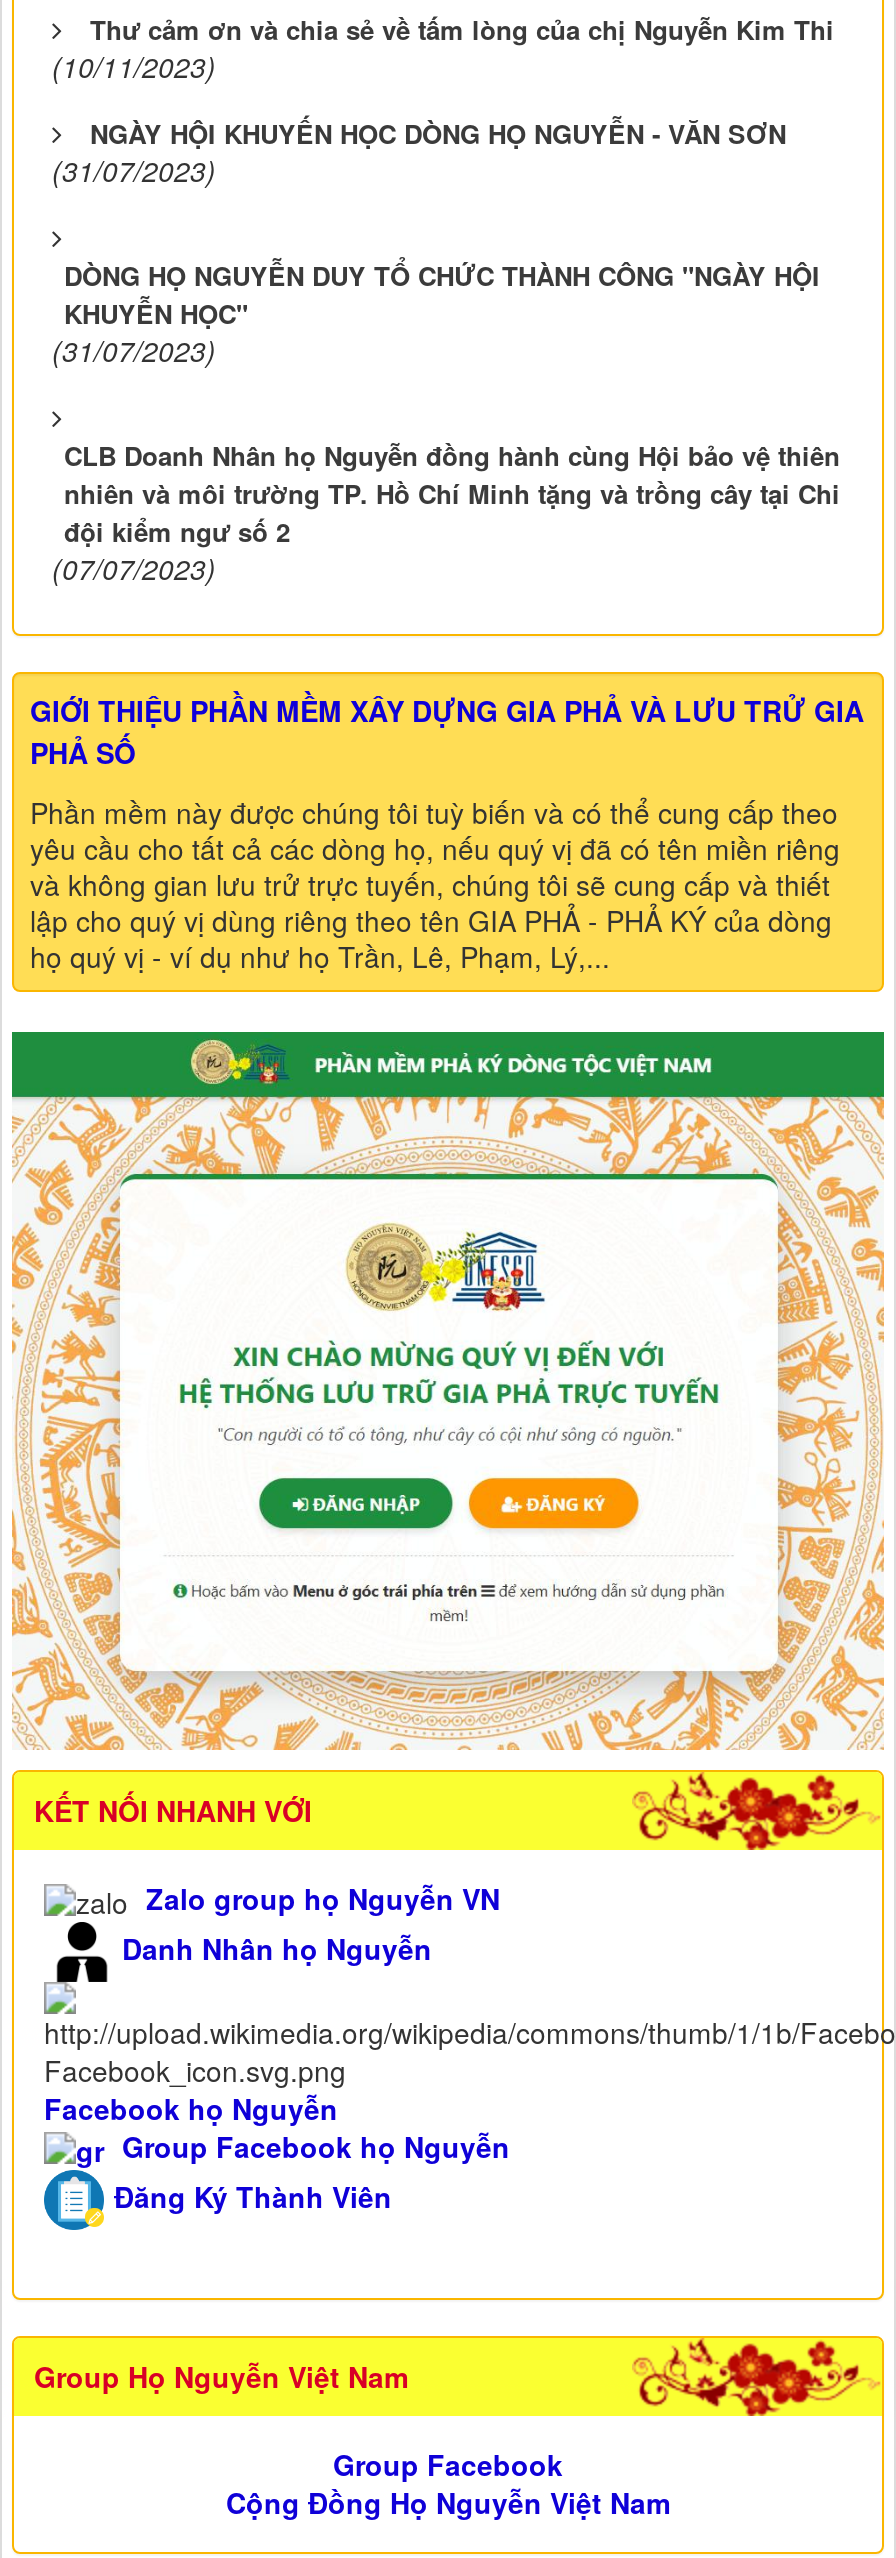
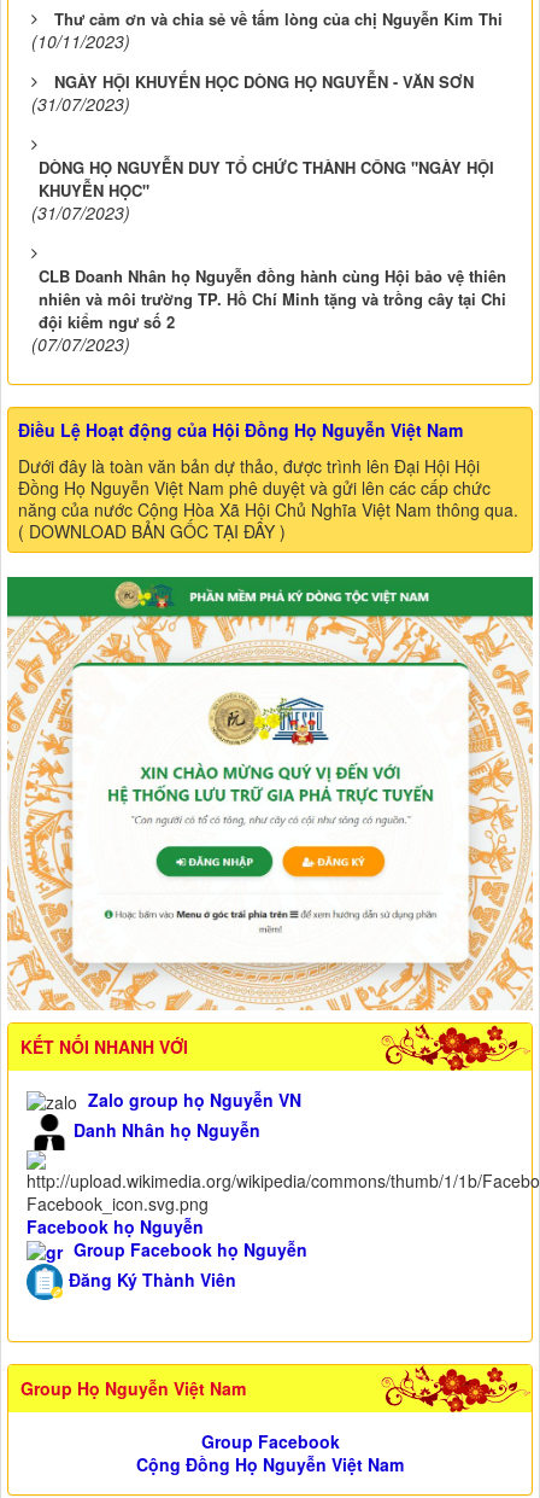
[30,690,864,772] GIỚI THIỆU PHẦN MỀM XÂY DỰNG GIA PHẢ VÀ LƯU TRỬ GIA | PHẢ SỐ -> [18,418,463,442] Điều Lệ Hoạt động của Hội Đồng Họ Nguyễn Việt Nam
[30,792,840,976] Phần mềm này được chúng tôi tuỳ biến và có thể cung cấp theo | yêu cầu cho tất cả các dòng họ, nếu quý vị đã có tên miền riêng | và không gian lưu trử trực tuyến, chúng tôi sẽ cung cấp và thiết | lập cho quý vị dùng riêng theo tên GIA PHẢ - PHẢ KÝ của dòng | họ quý vị - ví dụ như họ Trần, Lê, Phạm, Lý,... -> [18,454,518,543] Dưới đây là toàn văn bản dự thảo, được trình lên Đại Hội Hội | Đồng Họ Nguyễn Việt Nam phê duyệt và gửi lên các cấp chức | năng của nước Cộng Hòa Xã Hội Chủ Nghĩa Việt Nam thông qua. | ( DOWNLOAD BẢN GỐC TẠI ĐÂY )

